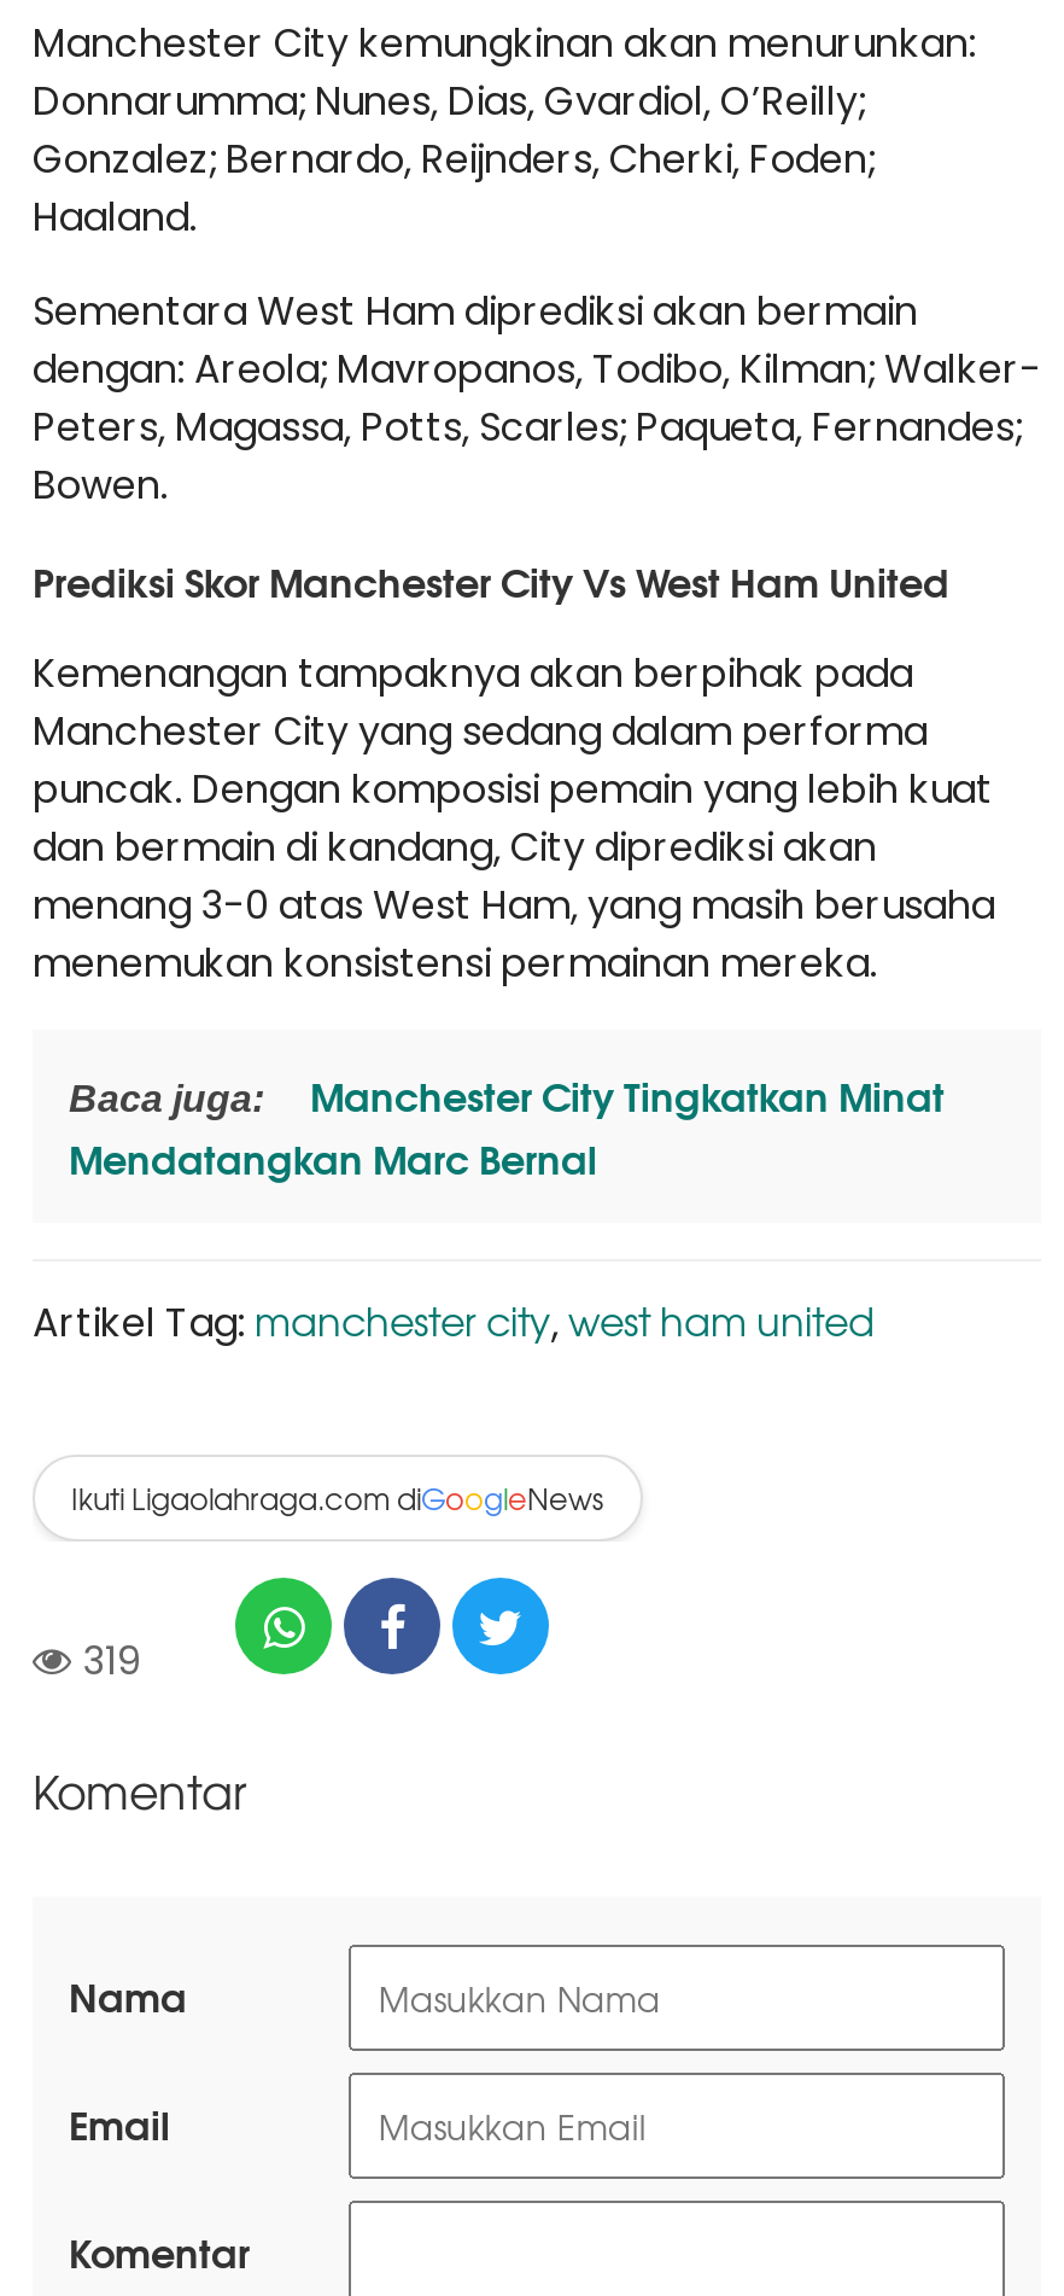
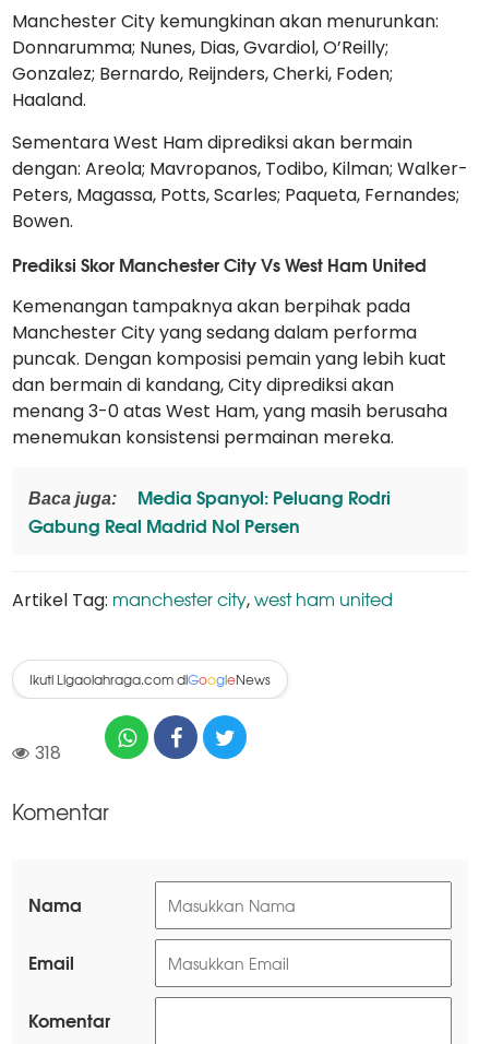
[69,1063,945,1187] Manchester City Tingkatkan Minat | Mendatangkan Marc Bernal -> [28,483,391,538] Media Spanyol: Peluang Rodri | Gabung Real Madrid Nol Persen
[83,1641,139,1679] 319 -> [35,744,61,761] 318

